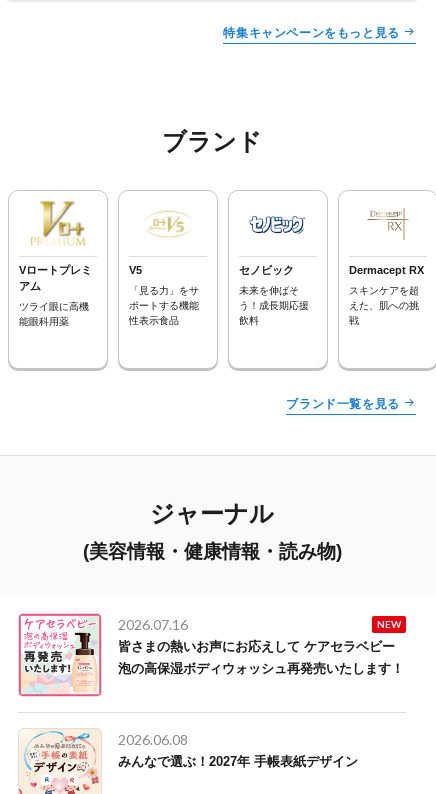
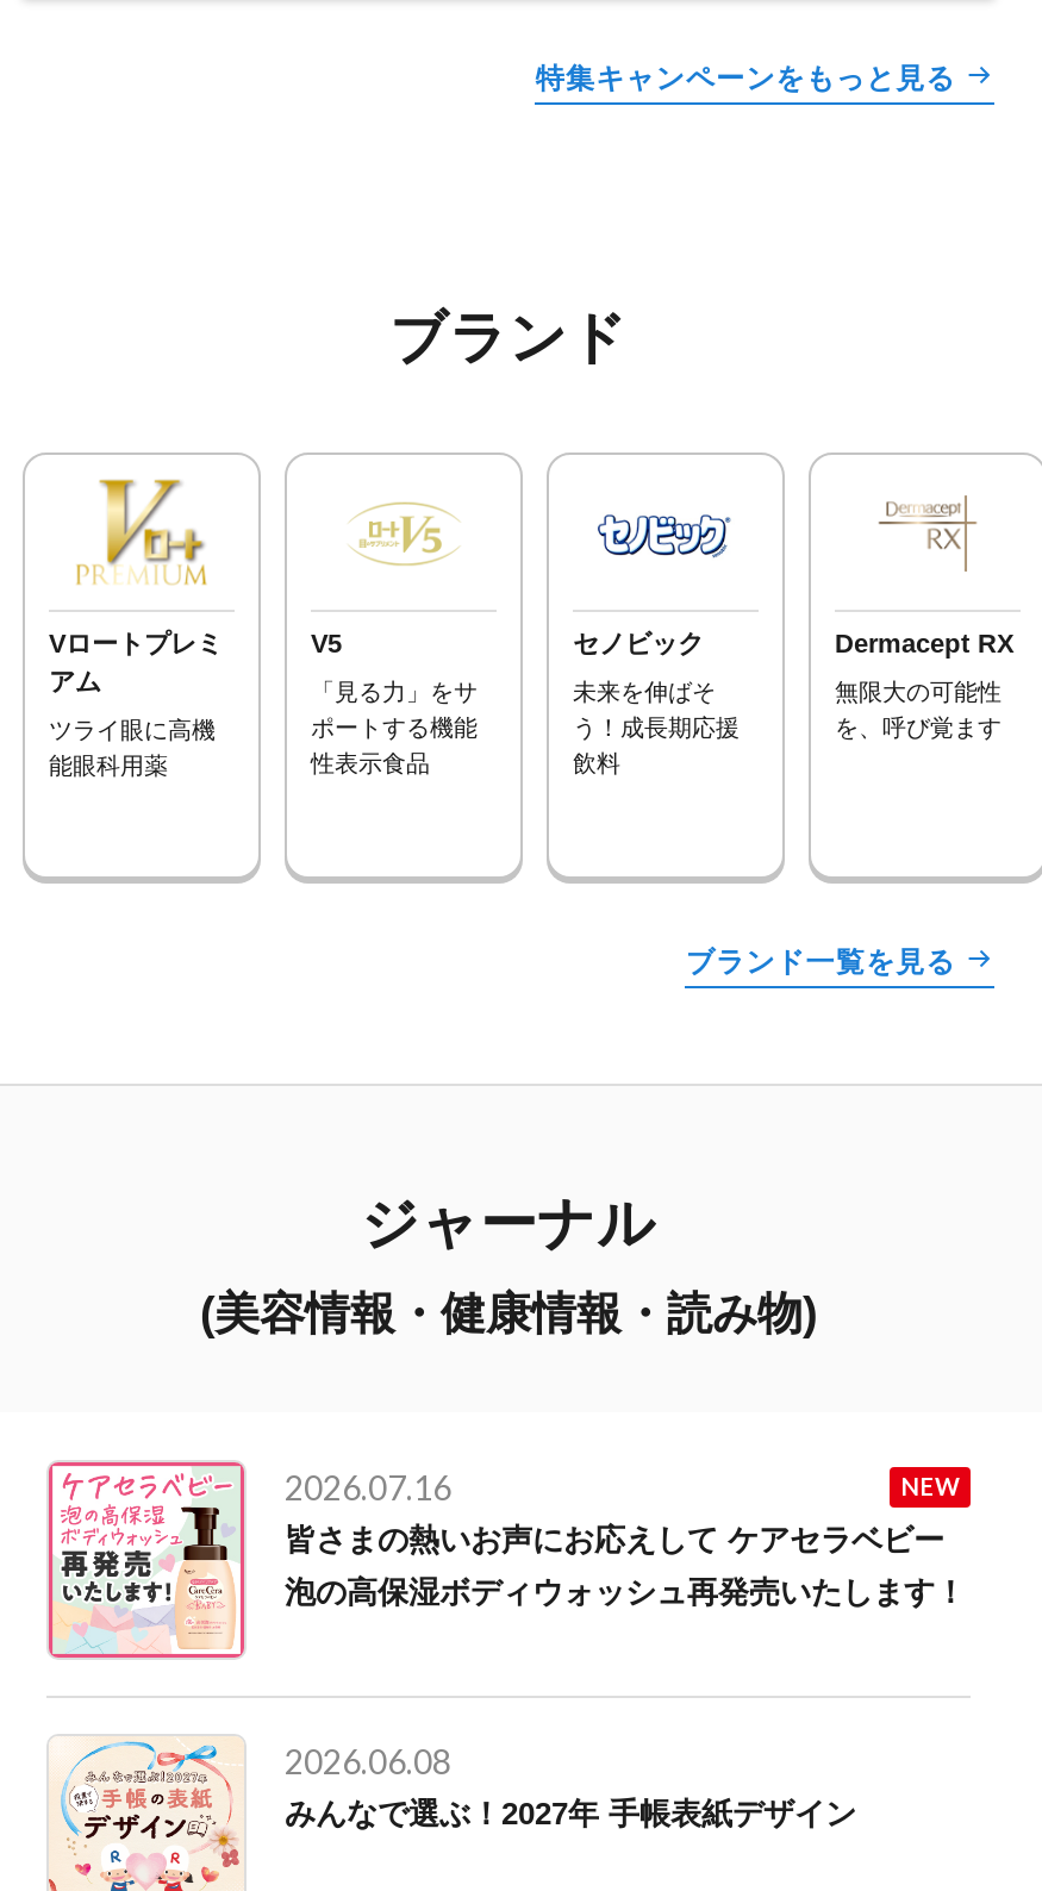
[349,285,419,326] スキンケアを超 | えた、肌への挑 | 戦 -> [835,680,1002,742] 無限大の可能性 | を、呼び覚ます

